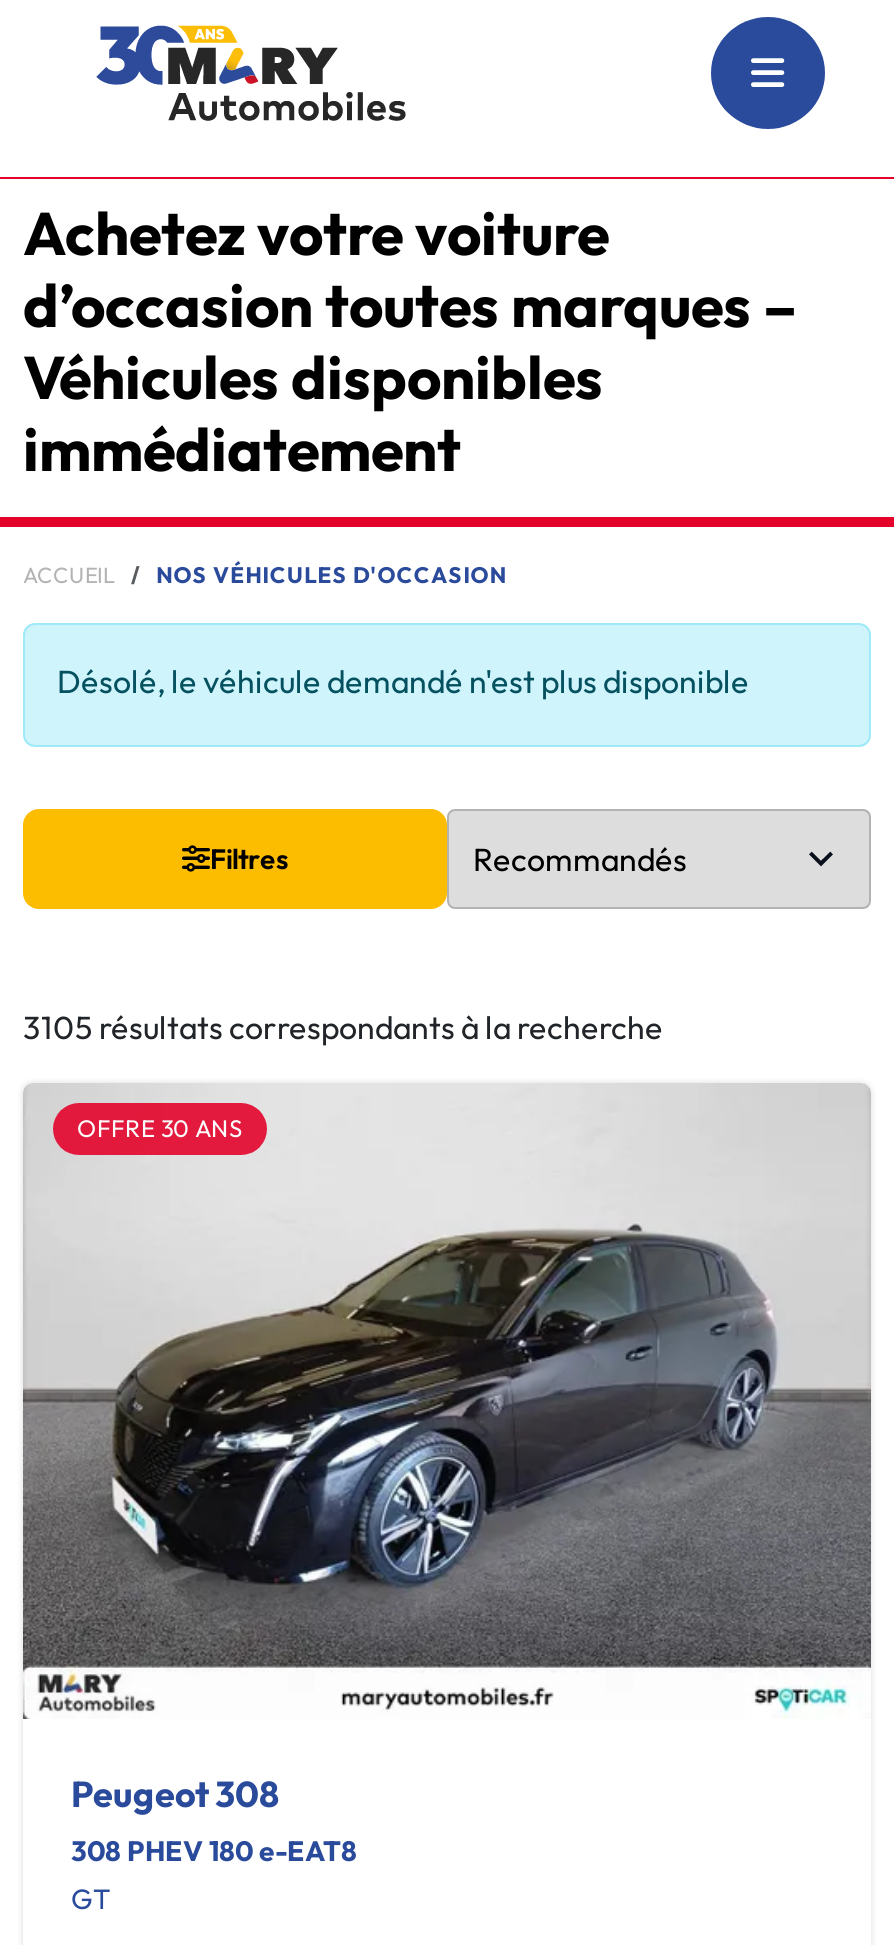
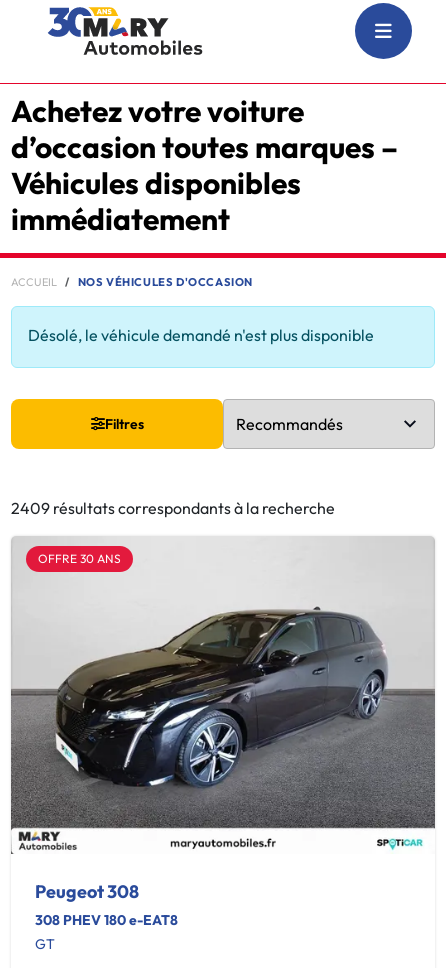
[23,1007,663,1047] 3105 résultats correspondants à la recherche -> [11,498,335,518] 2409 résultats correspondants à la recherche

